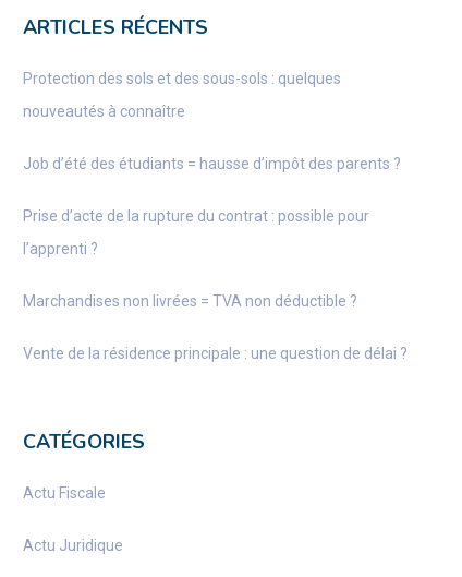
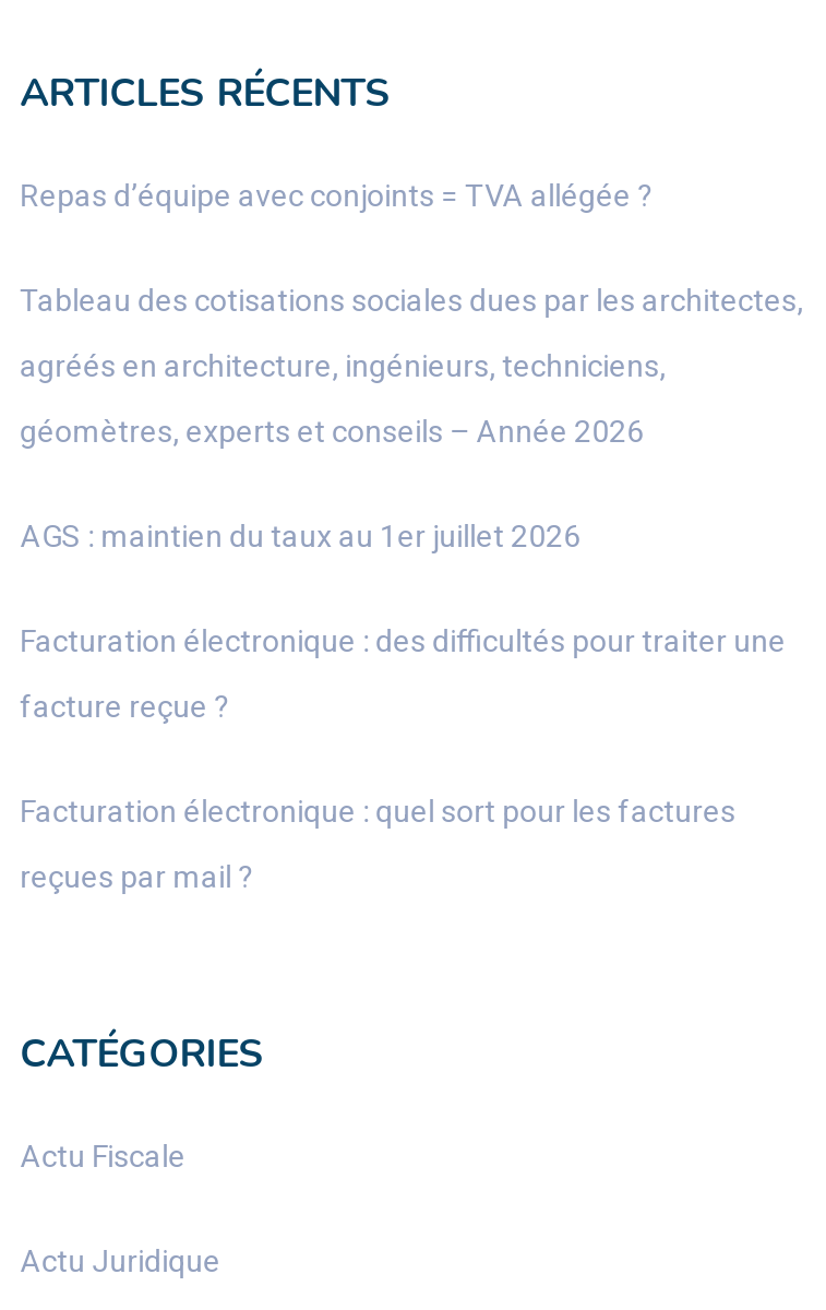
[22,70,407,362] Protection des sols et des sous-sols : quelques | nouveautés à connaître | Job d’été des étudiants = hausse d’impôt des parents ? | Prise d’acte de la rupture du contrat : possible pour | l’apprenti ? | Marchandises non livrées = TVA non déductible ? | Vente de la résidence principale : une question de délai ? -> [20,178,803,894] Repas d’équipe avec conjoints = TVA allégée ? | Tableau des cotisations sociales dues par les architectes, | agréés en architecture, ingénieurs, techniciens, | géomètres, experts et conseils – Année 2026 | AGS : maintien du taux au 1er juillet 2026 | Facturation électronique : des difficultés pour traiter une | facture reçue ? | Facturation électronique : quel sort pour les factures | reçues par mail ?

